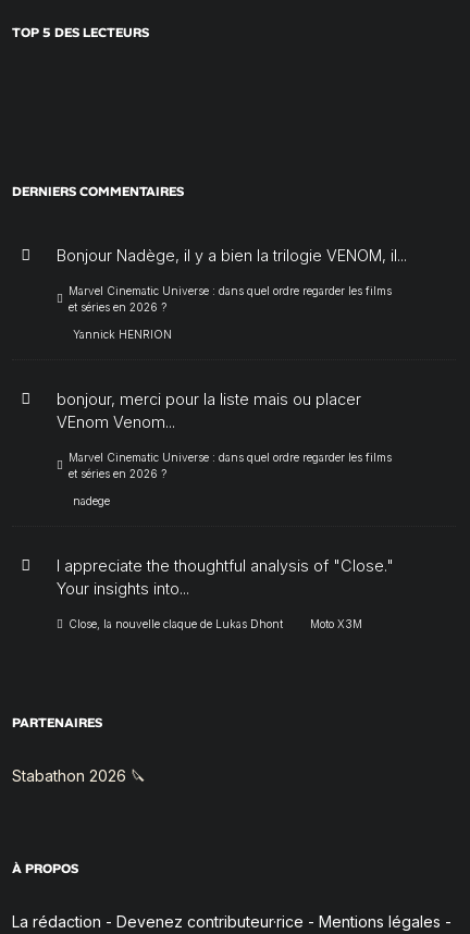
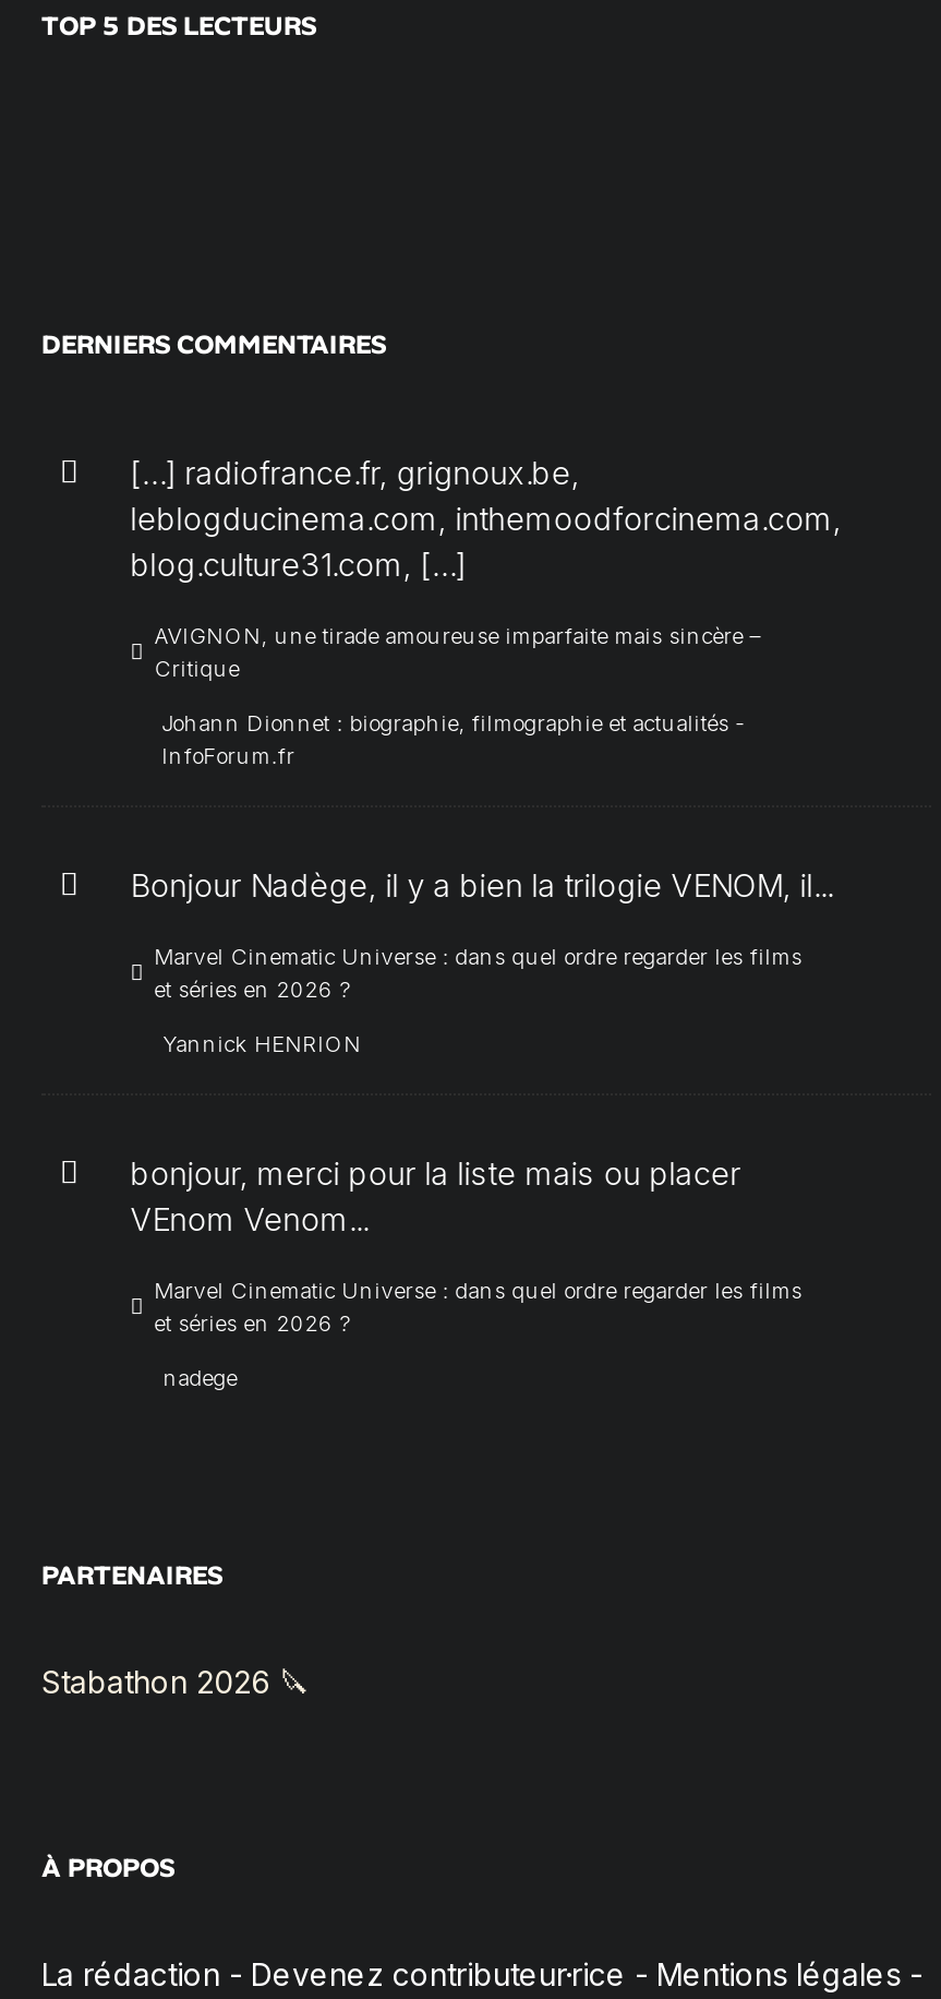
none -> [130,455,841,769] […] radiofrance.fr, grignoux.be, | leblogducinema.com, inthemoodforcinema.com, | blog.culture31.com, […] | AVIGNON, une tirade amoureuse imparfaite mais sincère – | Critique | Johann Dionnet : biographie, filmographie et actualités - | InfoForum.fr
moved [56,246,407,508] -> [130,867,833,1391]: Bonjour Nadège, il y a bien la trilogie VENOM, il... | Marvel Cinematic Universe : dans quel ordre regarder les films | et séries en 2026 ? | ... | et séries en 2026 ? | nadege
[56,557,394,631] I appreciate the thoughtful analysis of "Close." | Your insights into... | Close, la nouvelle claque de Lukas Dhont | Moto X3M -> none

